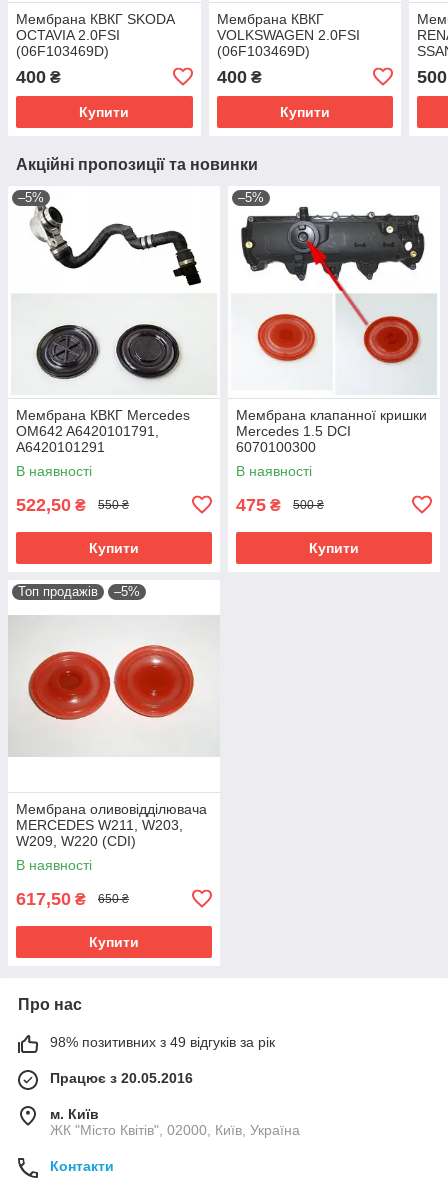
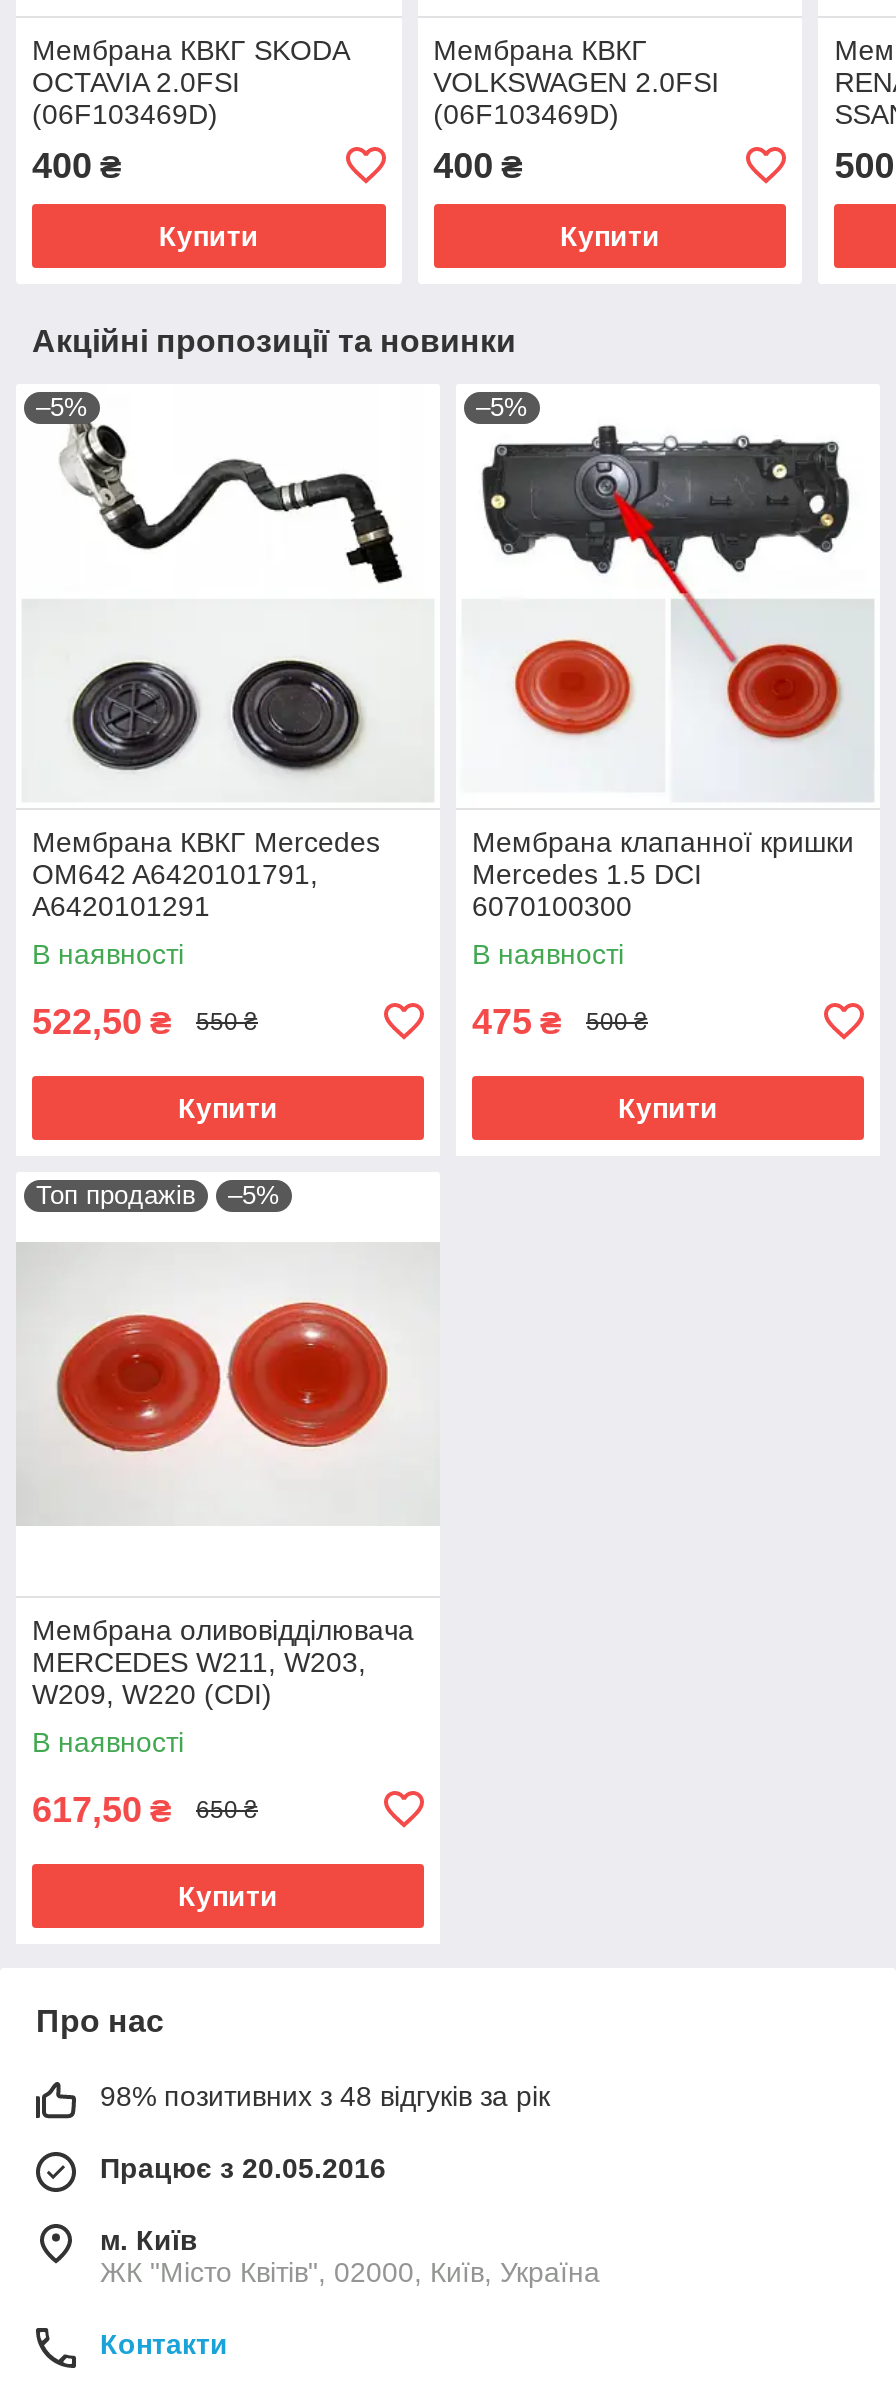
[50,1034,275,1050] 98% позитивних з 49 відгуків за рік -> [100,2080,550,2112] 98% позитивних з 48 відгуків за рік

